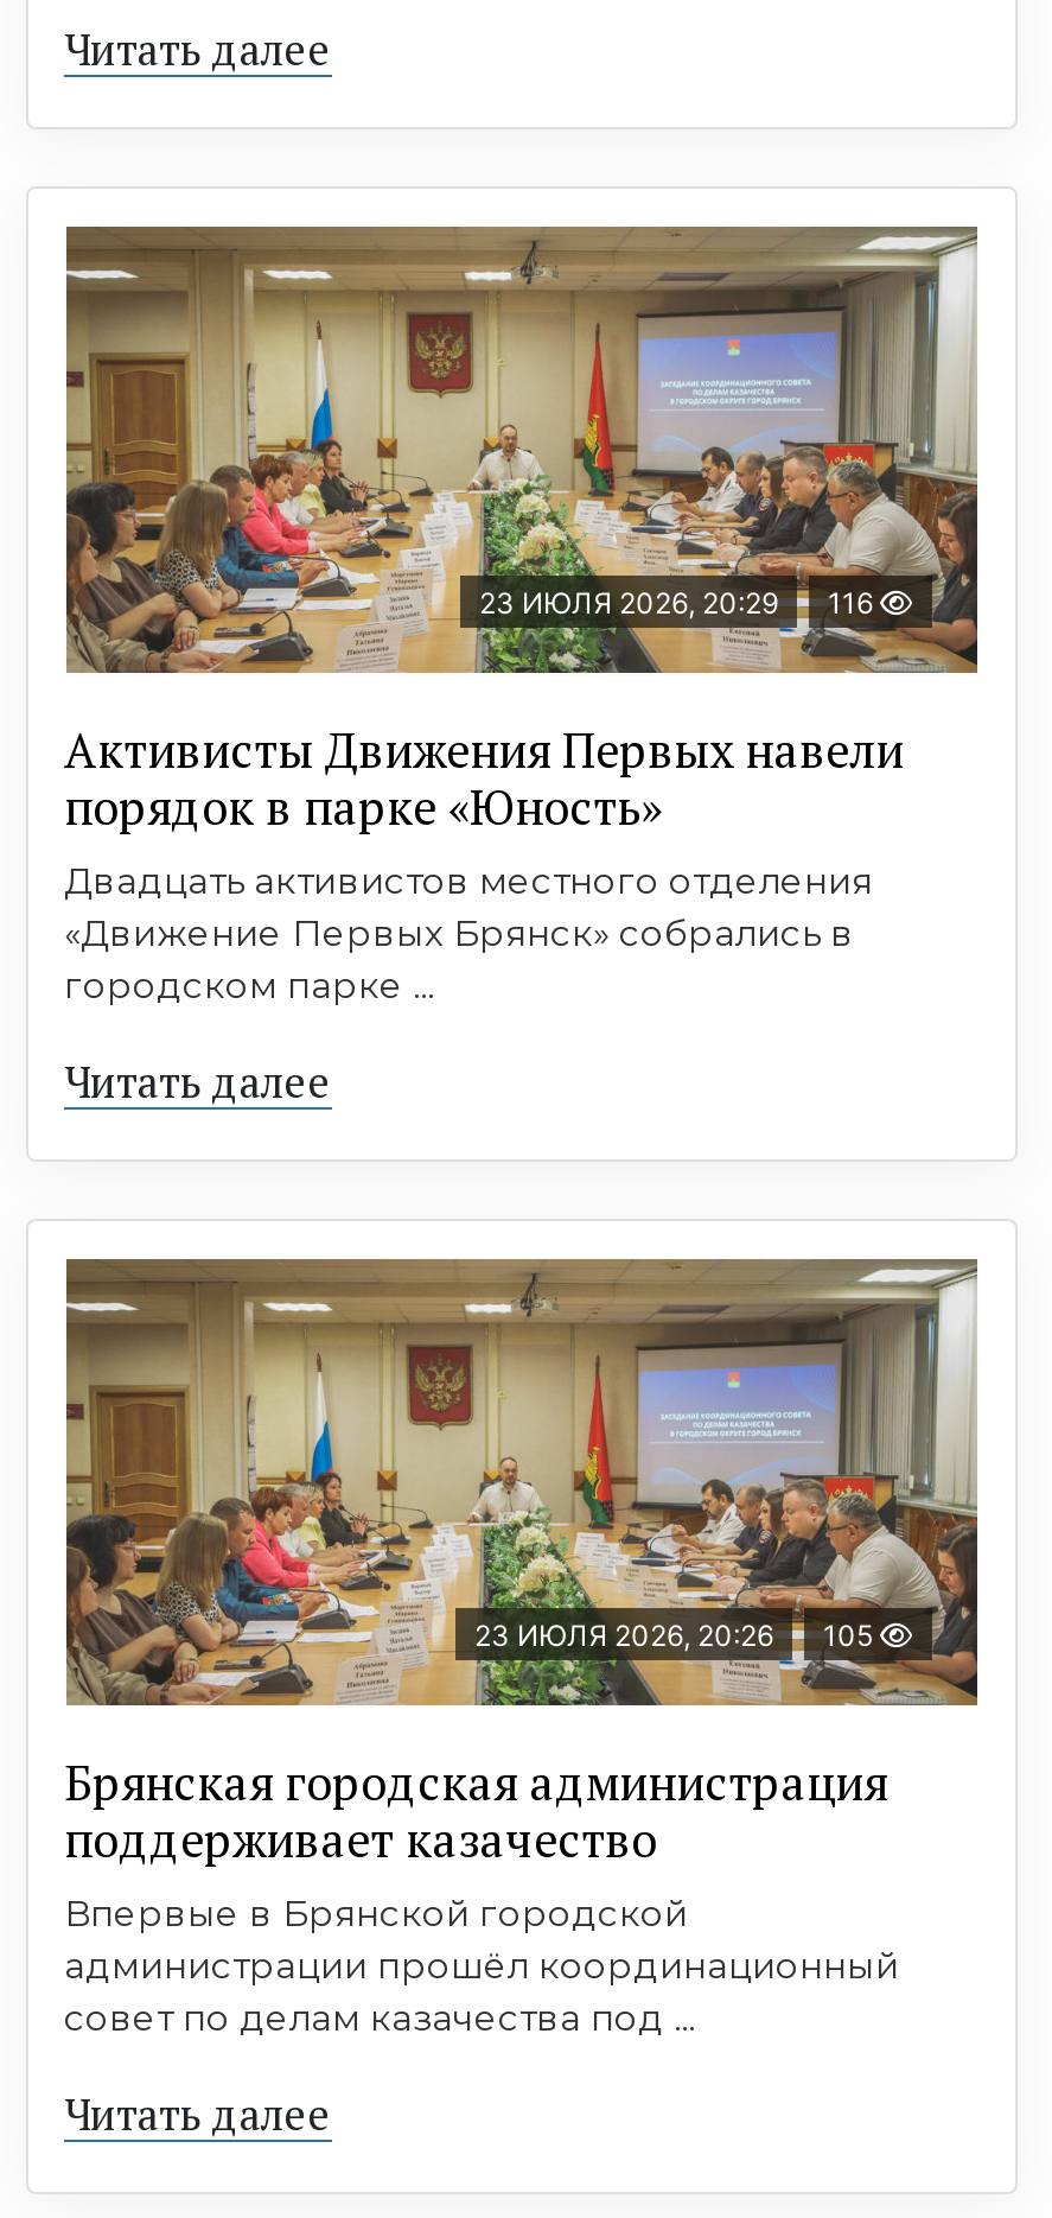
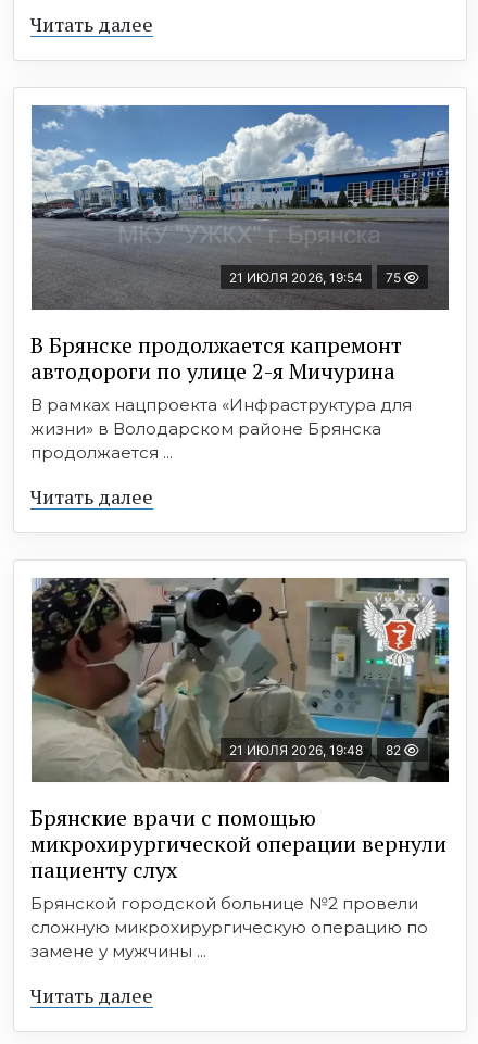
[64,224,980,675] [image] | 23 ИЮЛЯ 2026, 20:29 | 116 -> [30,104,449,311] [image] | 21 ИЮЛЯ 2026, 19:54 | 75
[64,719,904,1008] Активисты Движения Первых навели | порядок в парке «Юность» | Двадцать активистов местного отделения | «Движение Первых Брянск» собрались в | городском парке ... -> [30,331,412,463] В Брянске продолжается капремонт | автодороги по улице 2-я Мичурина | В рамках нацпроекта «Инфраструктура для | жизни» в Володарском районе Брянска | продолжается ...
[64,1257,980,1708] [image] | 23 ИЮЛЯ 2026, 20:26 | 105 -> [32,577,450,783] [image] | 21 ИЮЛЯ 2026, 19:48 | 82
[64,1751,899,2041] Брянская городская администрация | поддерживает казачество | Впервые в Брянской городской | администрации прошёл координационный | совет по делам казачества под ... -> [30,803,446,962] Брянские врачи с помощью | микрохирургической операции вернули | пациенту слух | Брянской городской больнице №2 провели | сложную микрохирургическую операцию по | замене у мужчины ...

